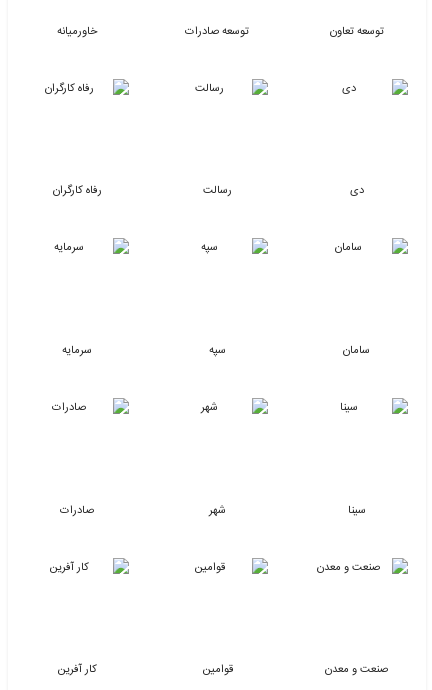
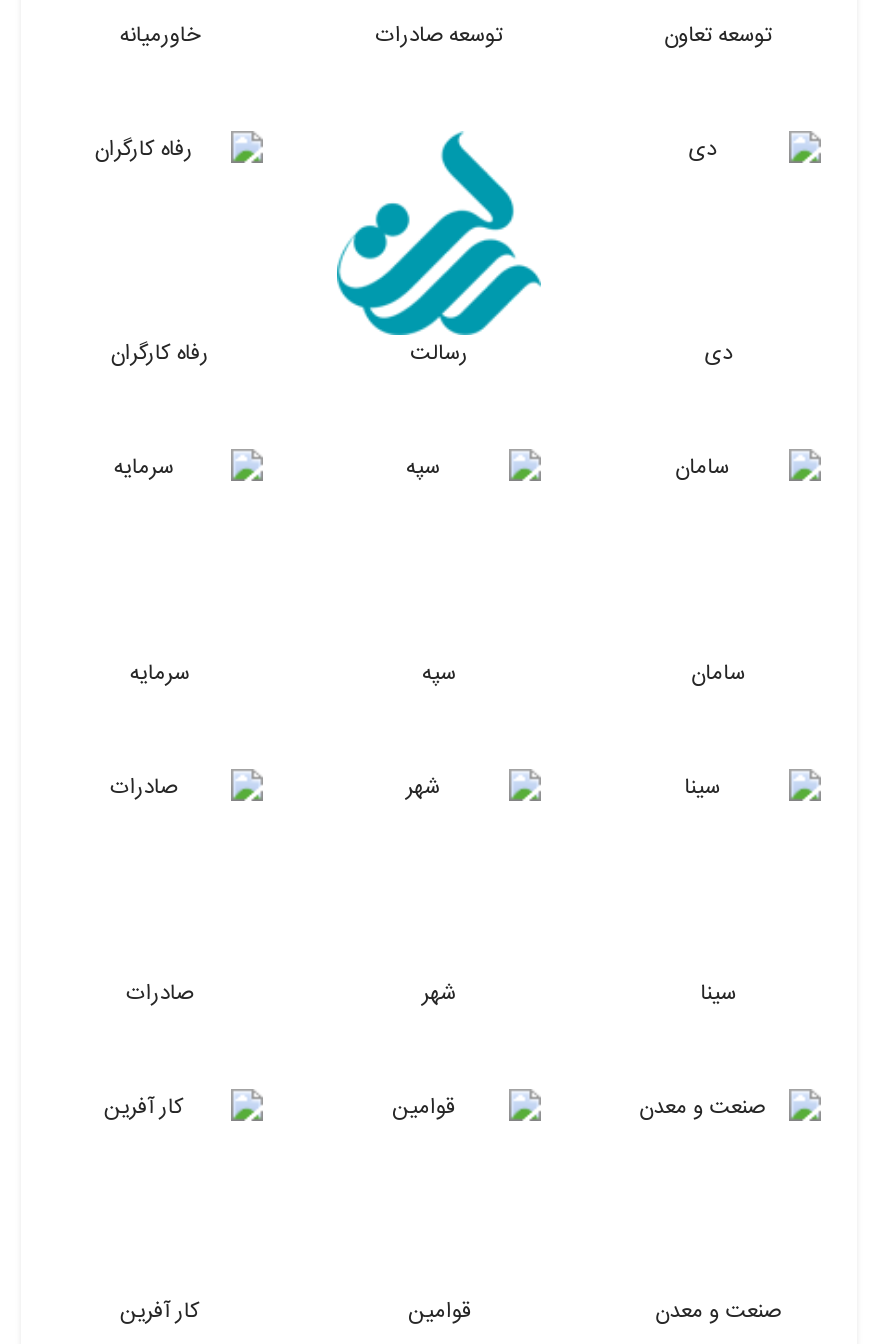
none -> [335,129,543,337] [image]

